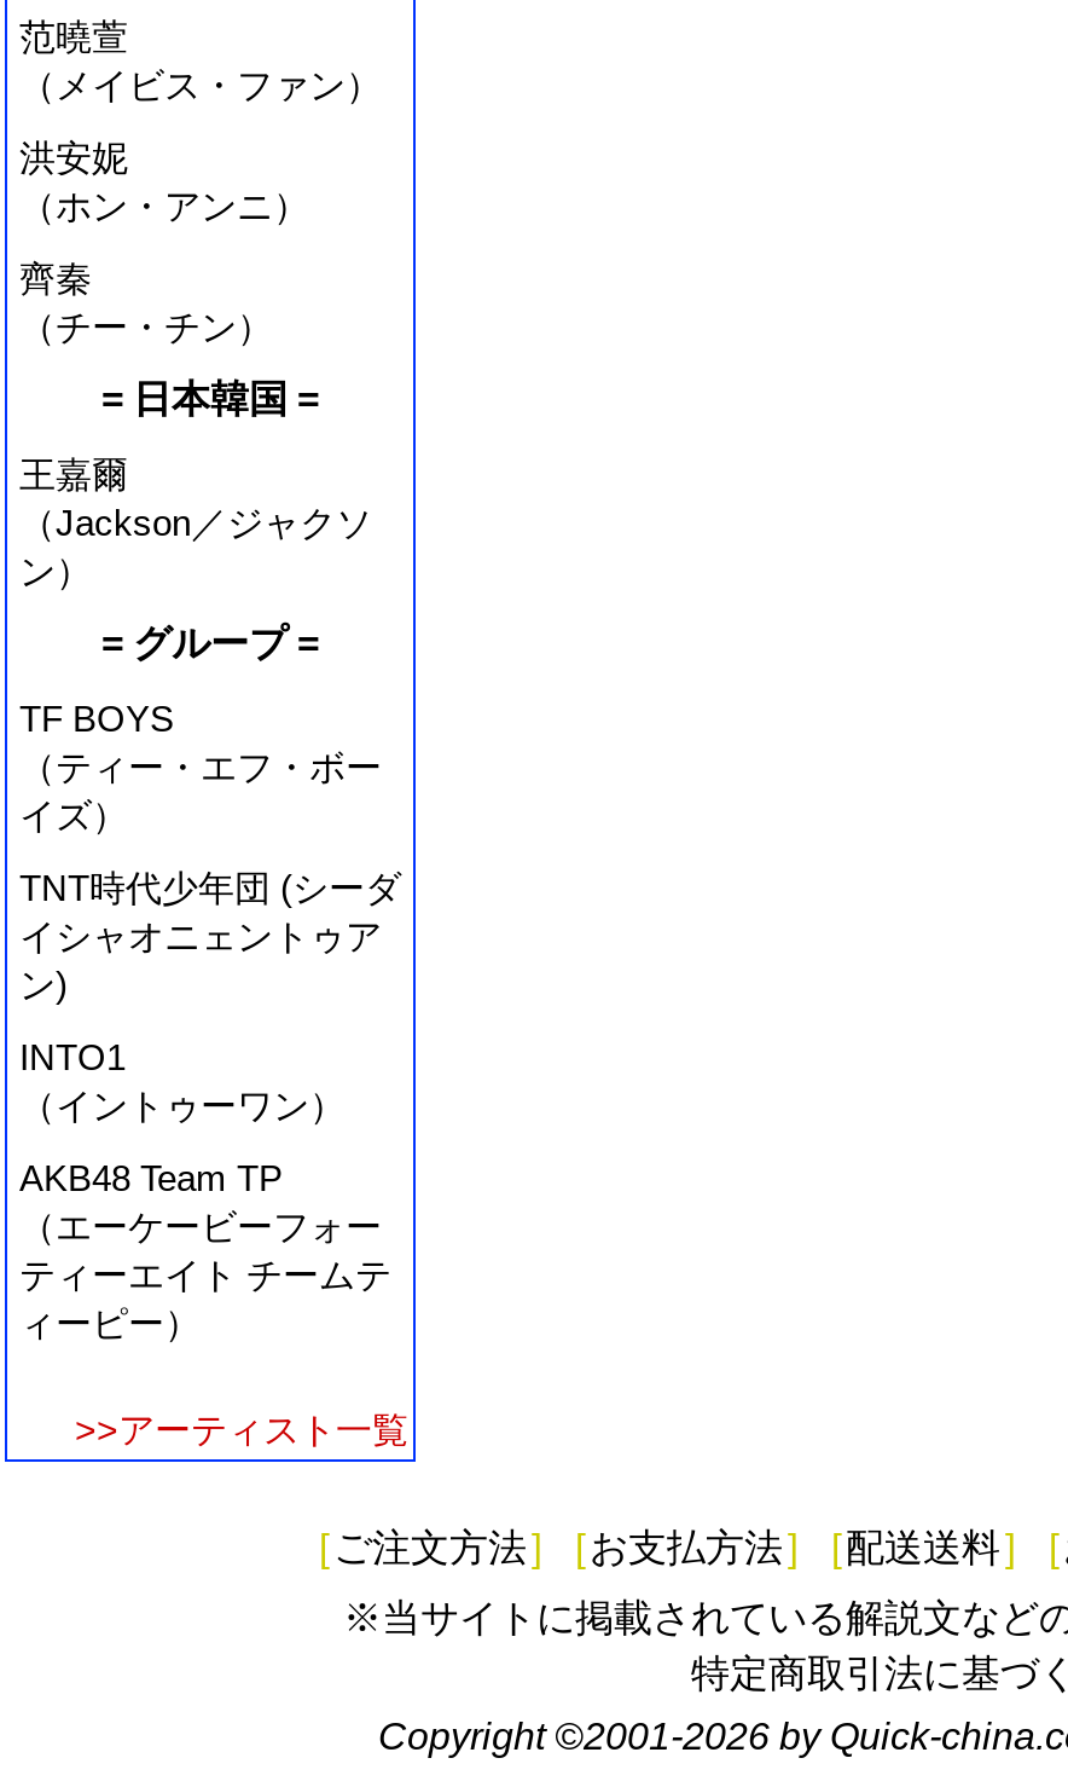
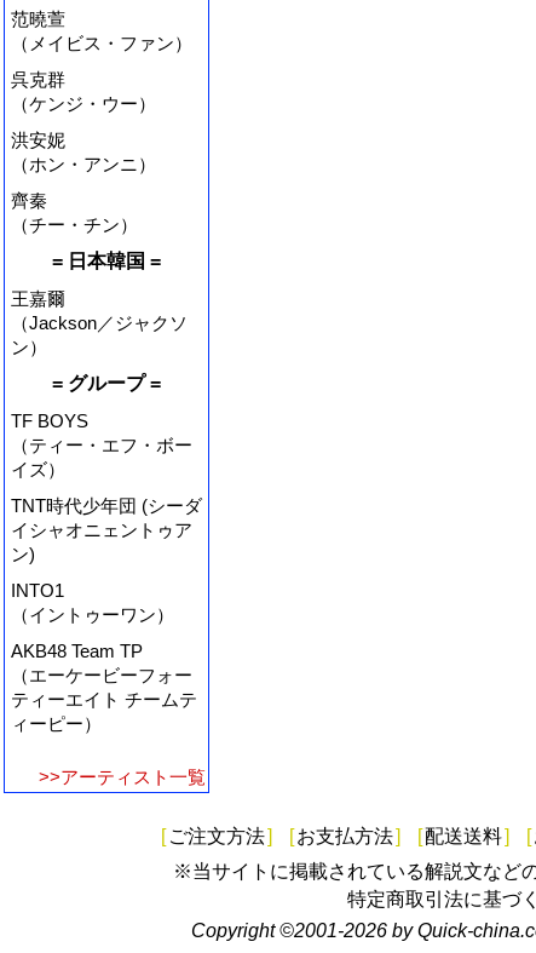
none -> [11,69,156,114] 呉克群 | （ケンジ・ウー）

